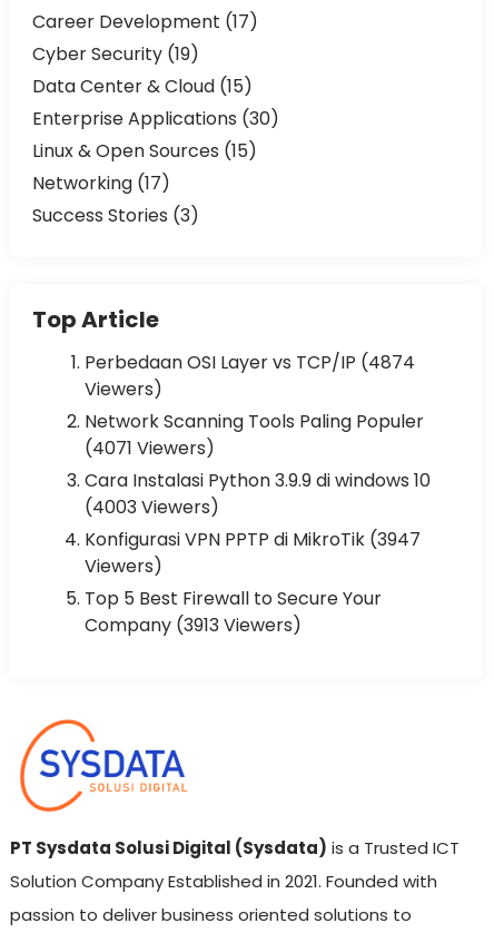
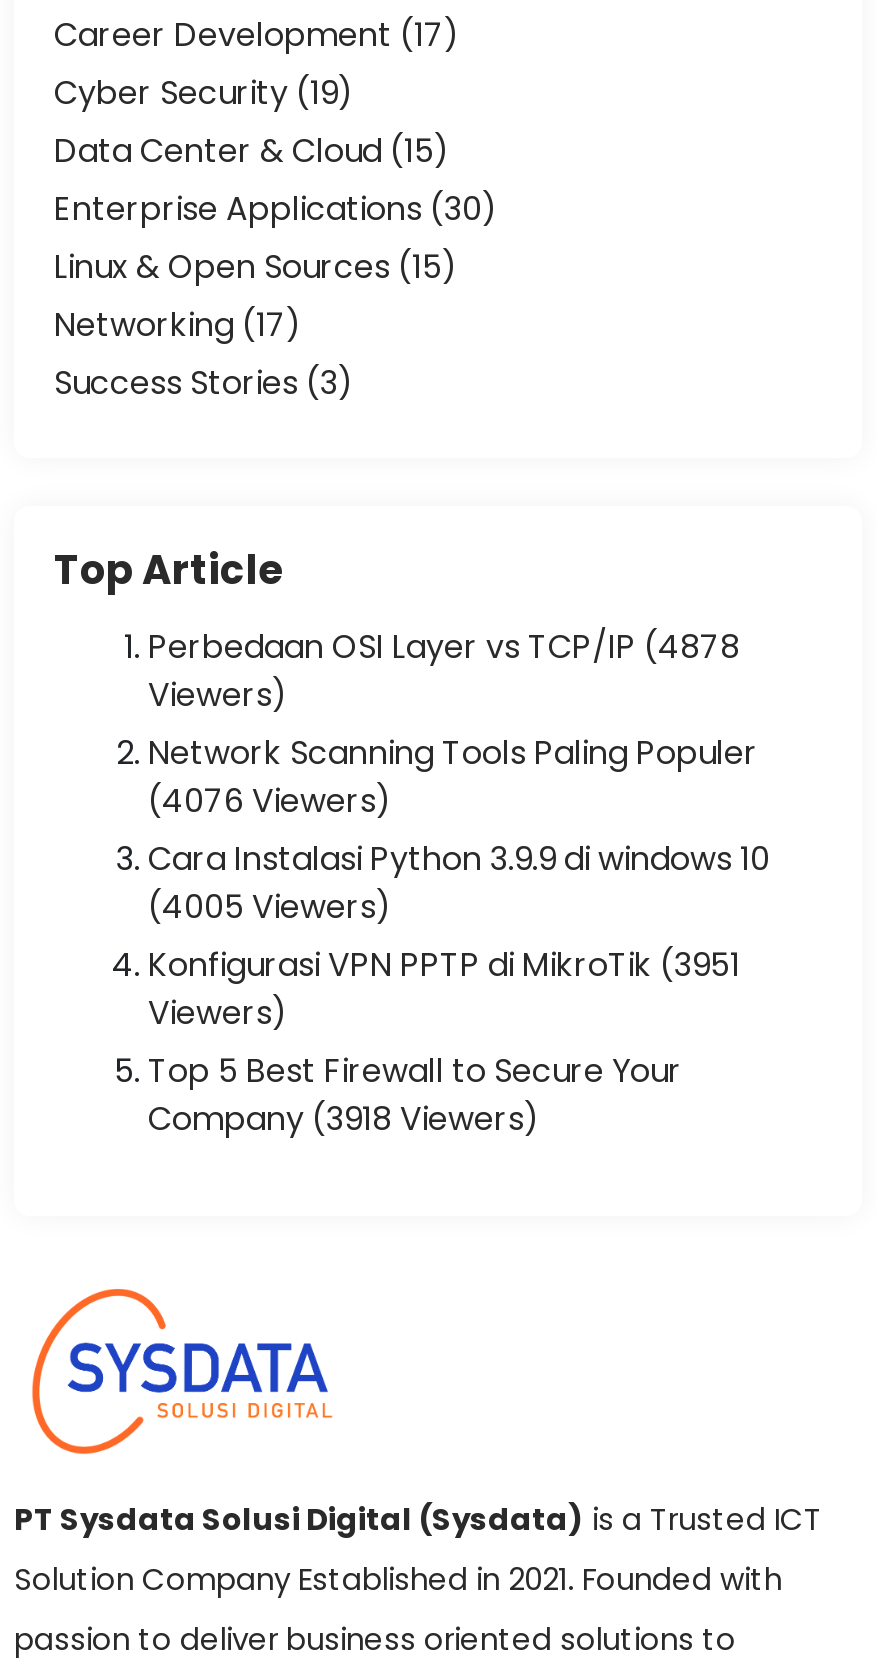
[85,349,415,375] Perbedaan OSI Layer vs TCP/IP (4874 -> [148,623,740,669] Perbedaan OSI Layer vs TCP/IP (4878
[85,435,215,460] (4071 Viewers) -> [148,777,392,823] (4076 Viewers)
[85,494,219,519] (4003 Viewers) -> [148,883,392,929] (4005 Viewers)
[85,526,421,552] Konfigurasi VPN PPTP di MikroTik (3947 -> [148,941,740,987] Konfigurasi VPN PPTP di MikroTik (3951
[85,612,302,637] Company (3913 Viewers) -> [148,1095,540,1141] Company (3918 Viewers)

